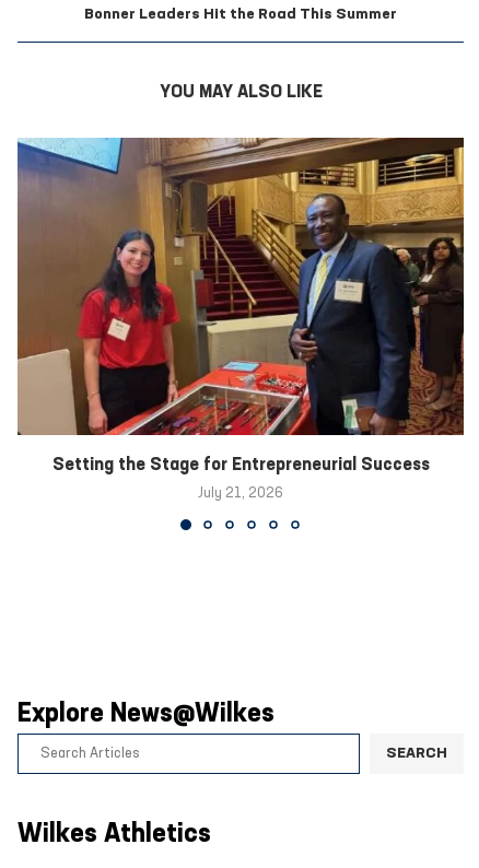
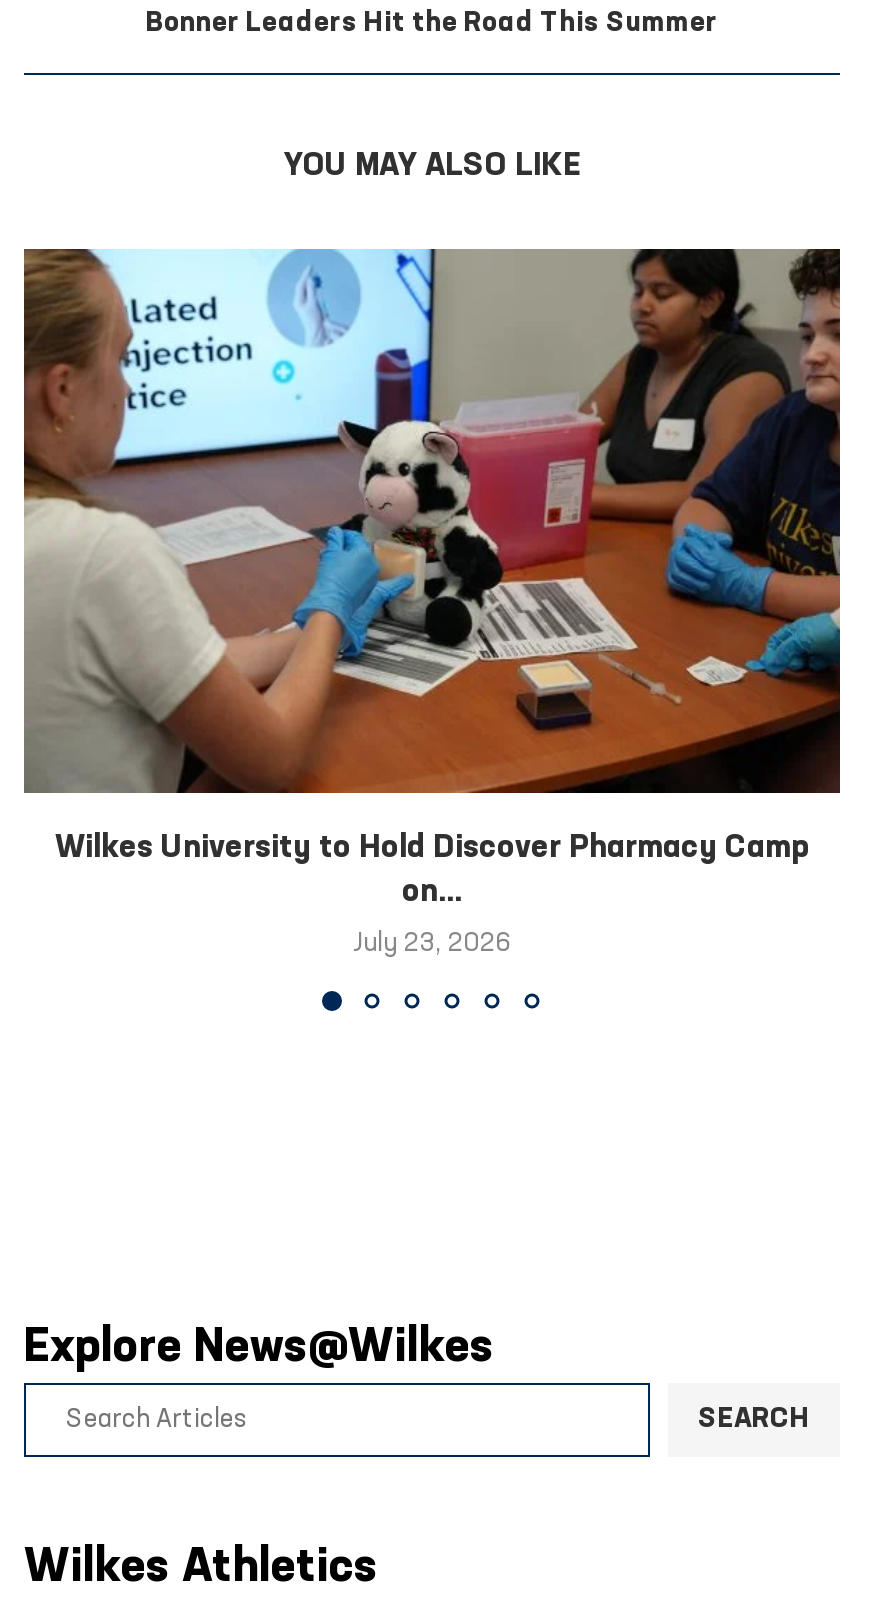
[16,137,465,474] [image] | Setting the Stage for Entrepreneurial Success -> [22,247,842,909] [image] | Wilkes University to Hold Discover Pharmacy Camp | on...
[198,486,283,501] July 21, 2026 -> [353,931,511,957] July 23, 2026

